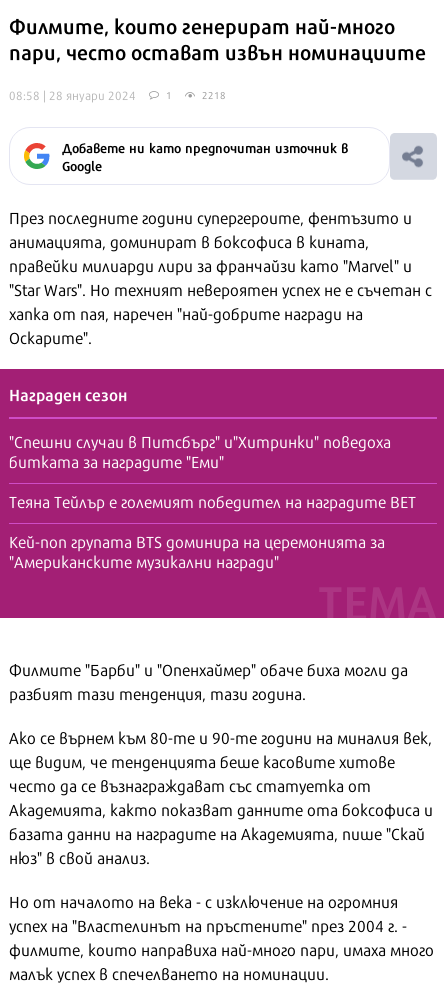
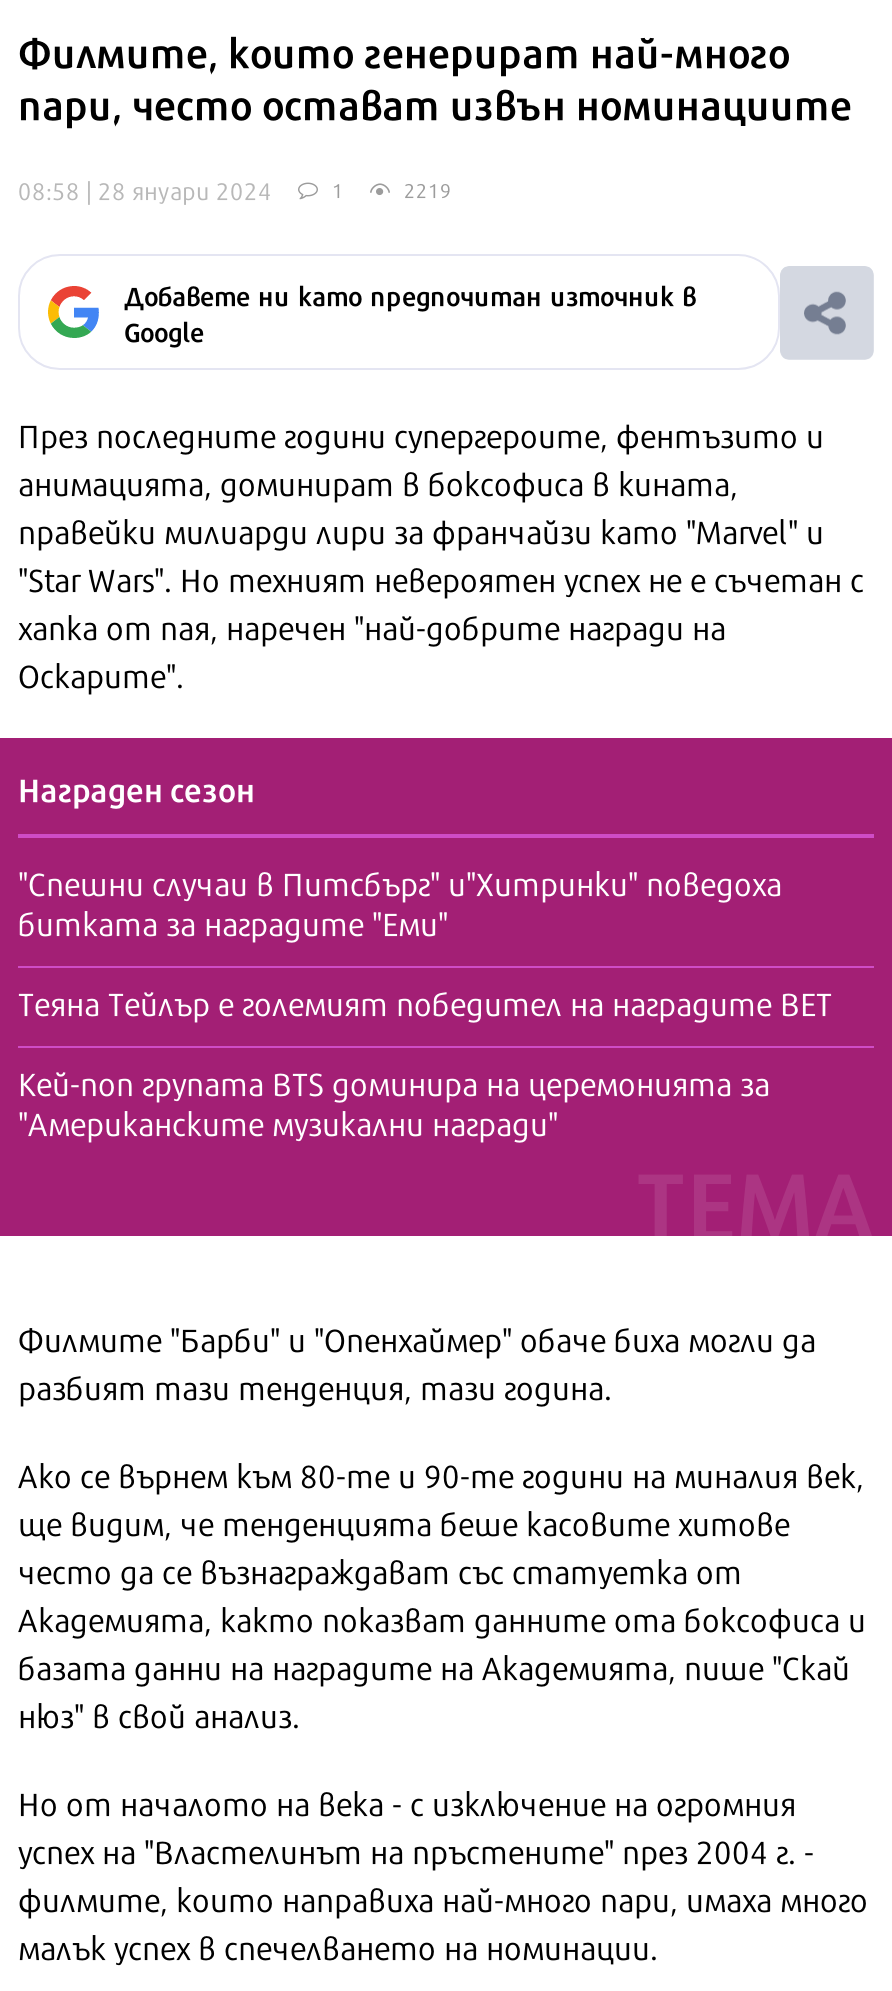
[202,87,226,102] 2218 -> [404,174,452,204] 2219

